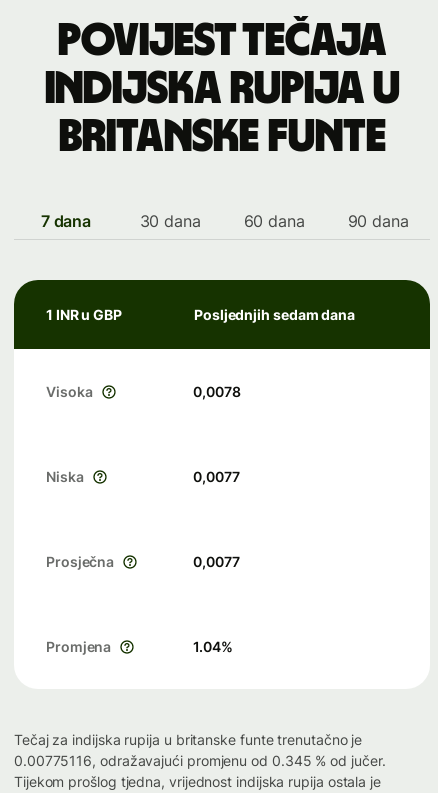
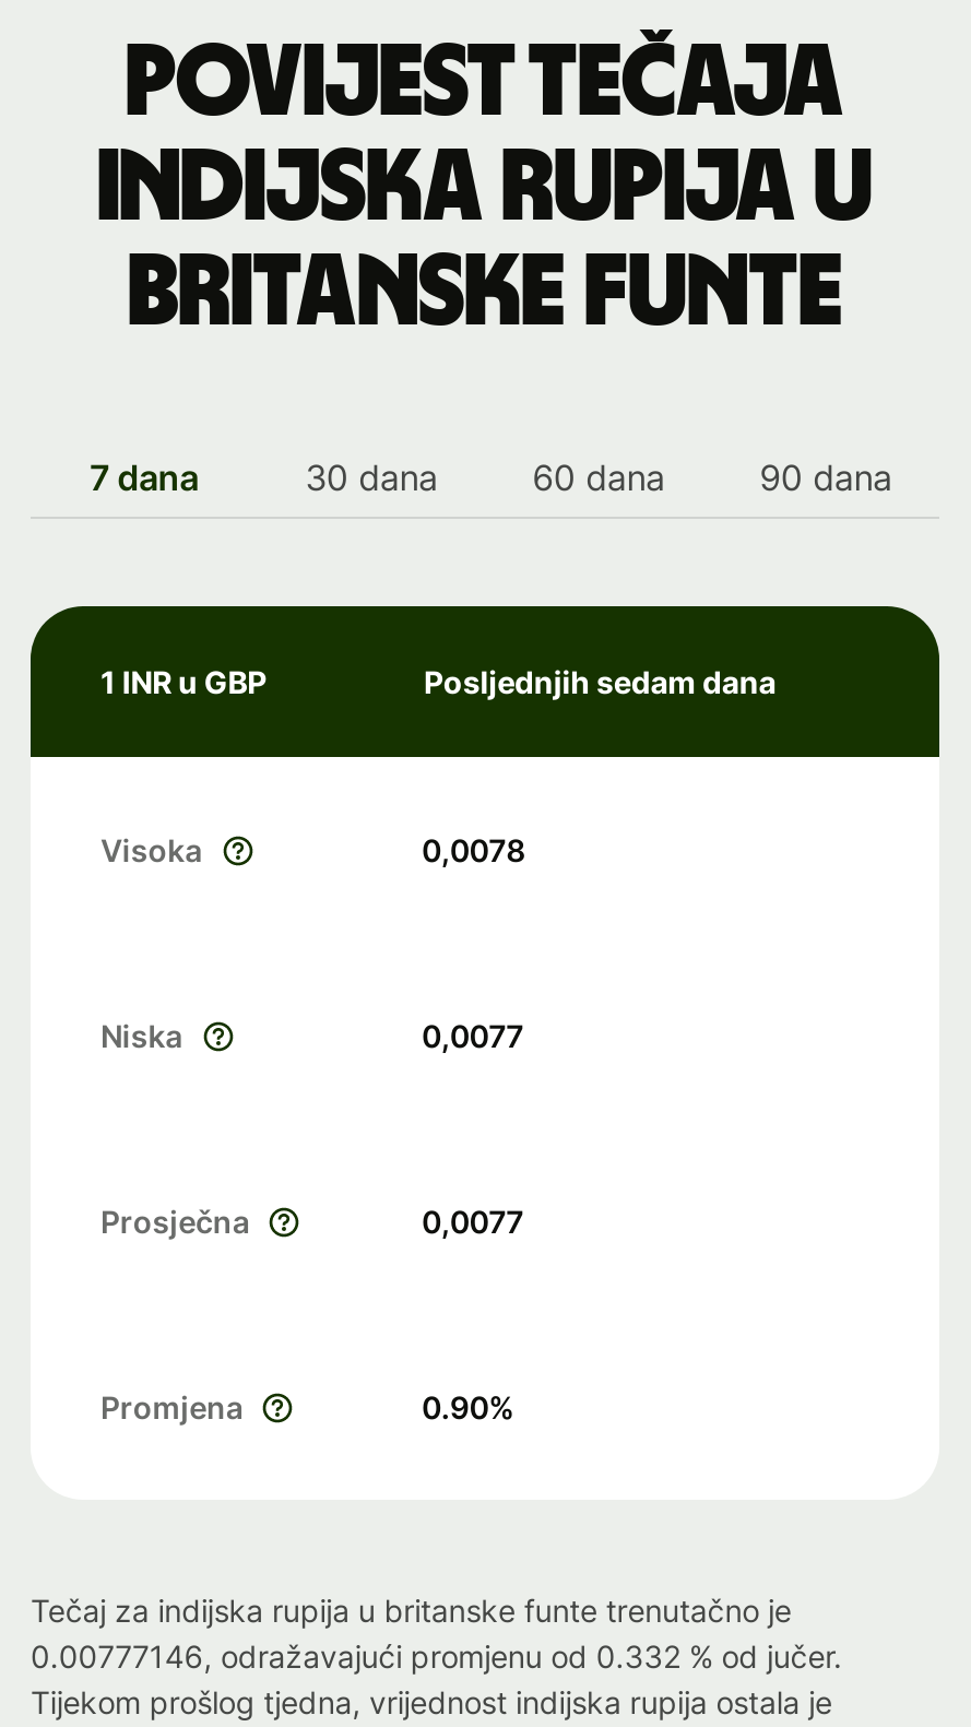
[193,638,233,655] 1.04% -> [422,1388,515,1426] 0.90%
[14,752,385,769] 0.00775116, odražavajući promjenu od 0.345 % od jučer. -> [31,1637,842,1675] 0.00777146, odražavajući promjenu od 0.332 % od jučer.

